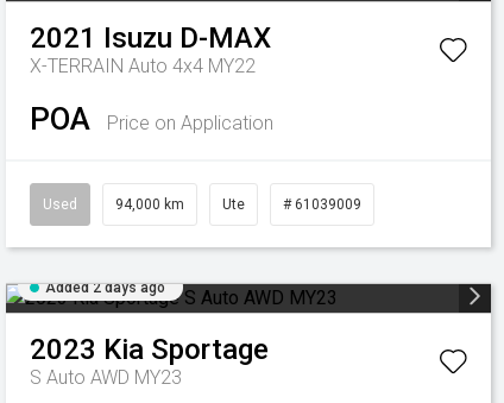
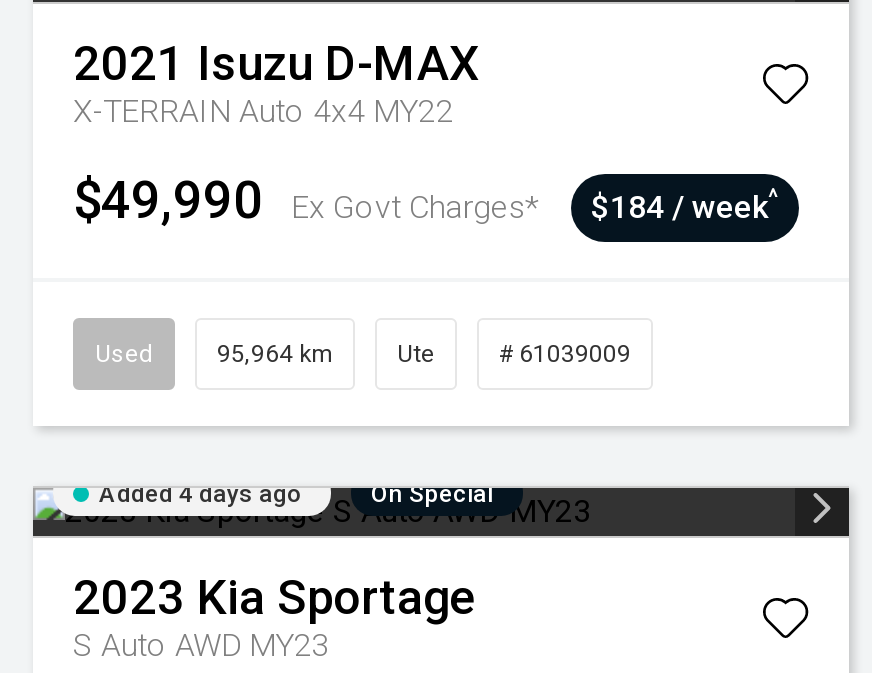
[30,101,273,137] POA | Price on Application -> [73,170,778,230] $49,990 | Ex Govt Charges* | $184 / week^
[115,196,184,213] 94,000 km -> [217,340,333,368] 95,964 km
[45,279,165,296] Added 2 days ago -> [99,480,493,508] Added 4 days ago | On Special

